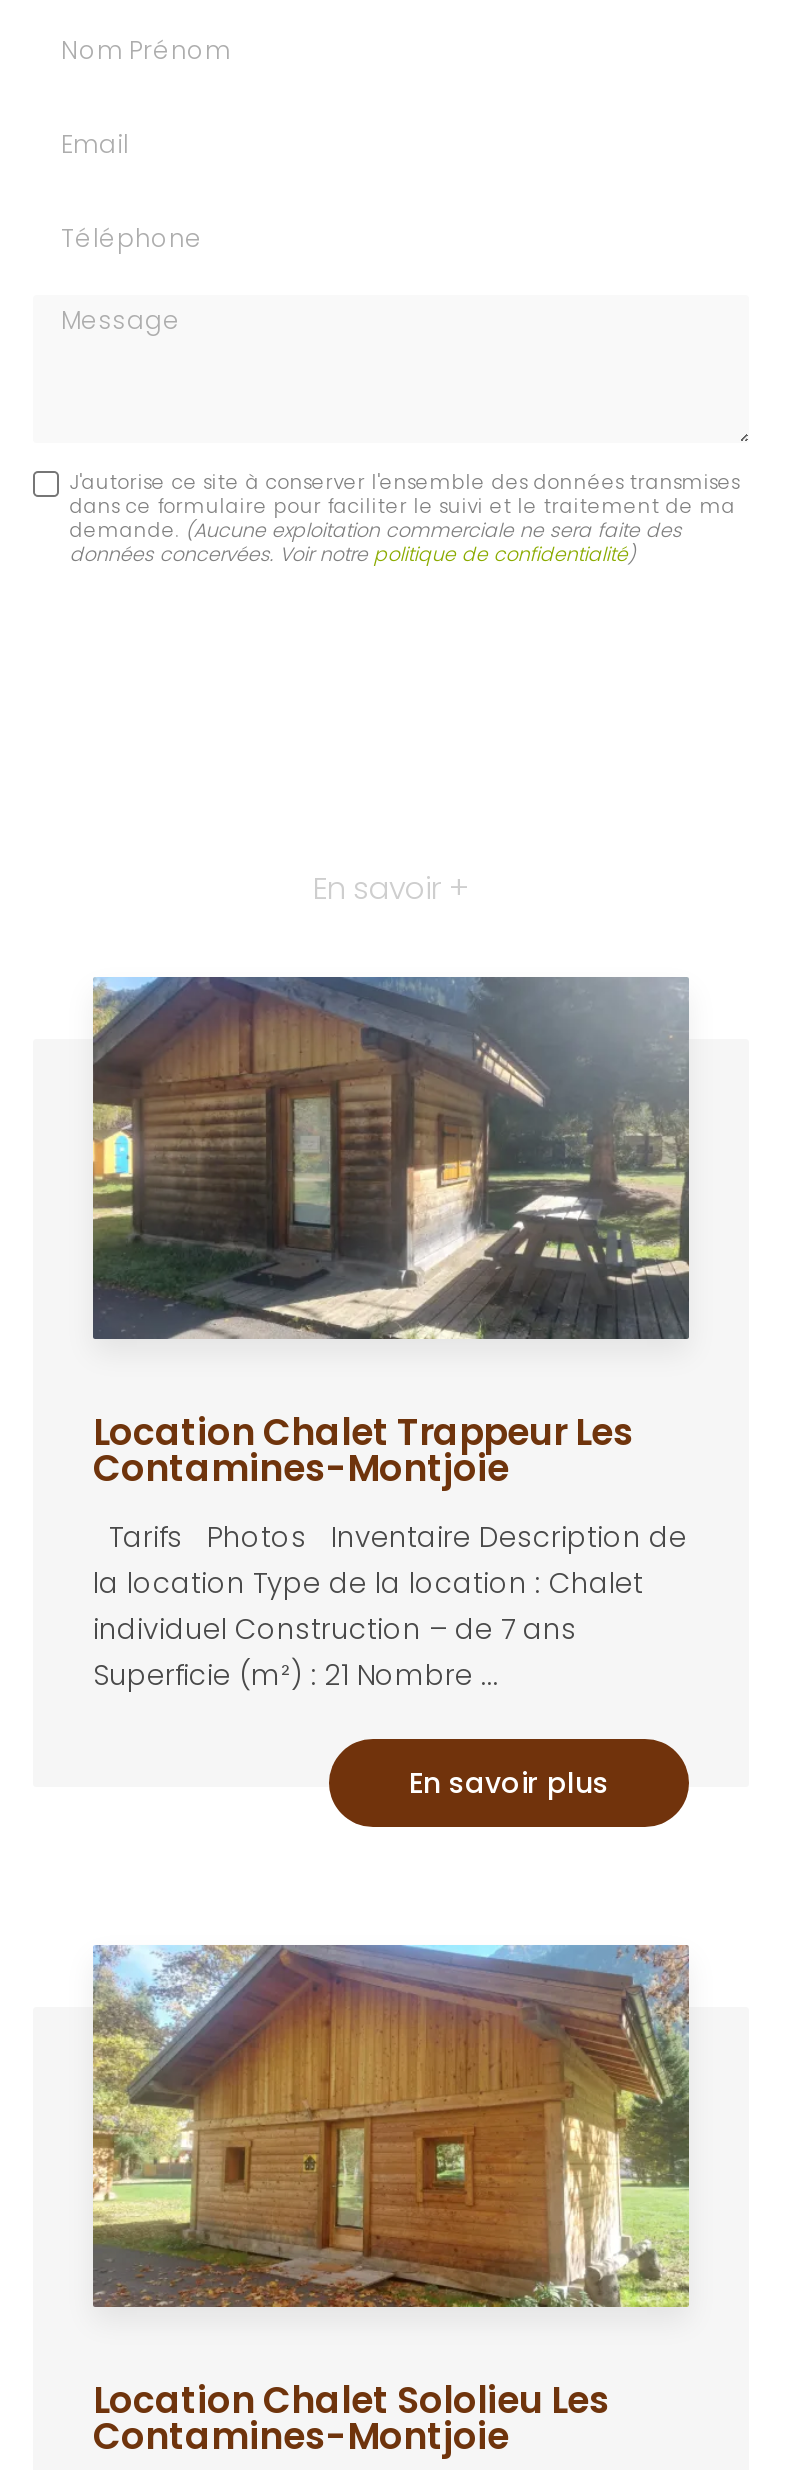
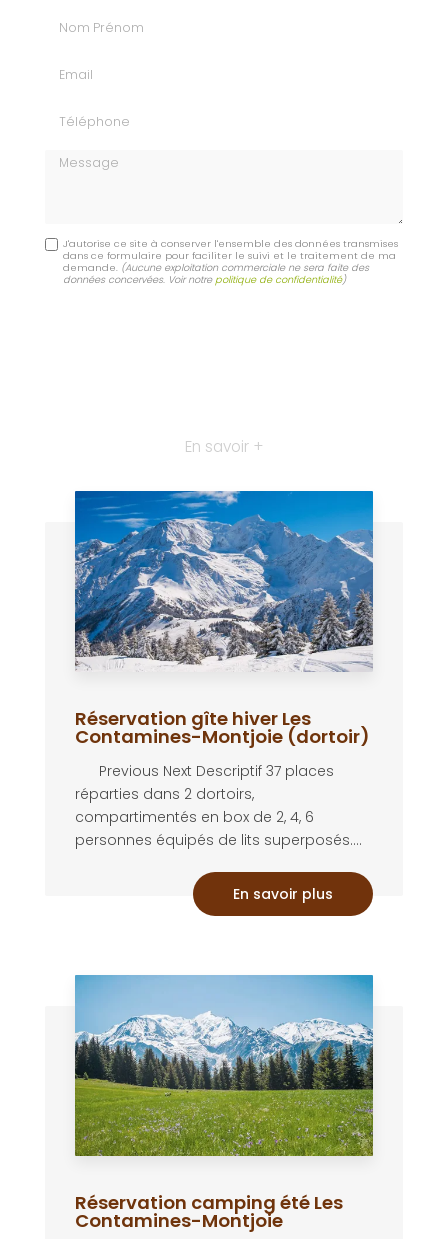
[91,975,691,1492] [image] | Location Chalet Trappeur Les | Contamines-Montjoie -> [74,490,374,749] [image] | Réservation gîte hiver Les | Contamines-Montjoie (dortoir)
[93,1516,687,1694] Tarifs Photos Inventaire Description de | la location Type de la location : Chalet | individuel Construction – de 7 ans | Superficie (m²) : 21 Nombre ... -> [75,761,362,850] Previous Next Descriptif 37 places | réparties dans 2 dortoirs, | compartimentés en box de 2, 4, 6 | personnes équipés de lits superposés....
[91,1943,691,2425] [image] | Location Chalet Sololieu Les -> [74,974,374,1215] [image] | Réservation camping été Les

